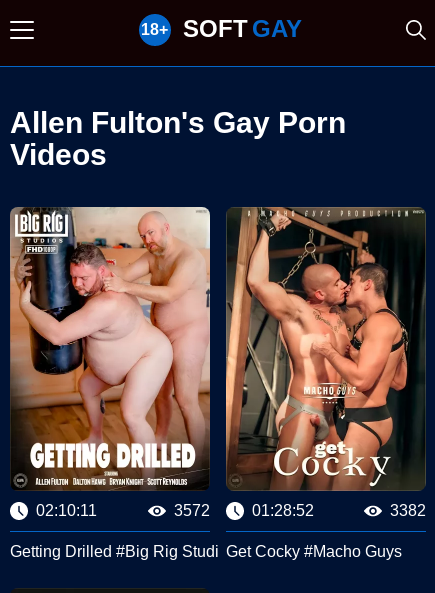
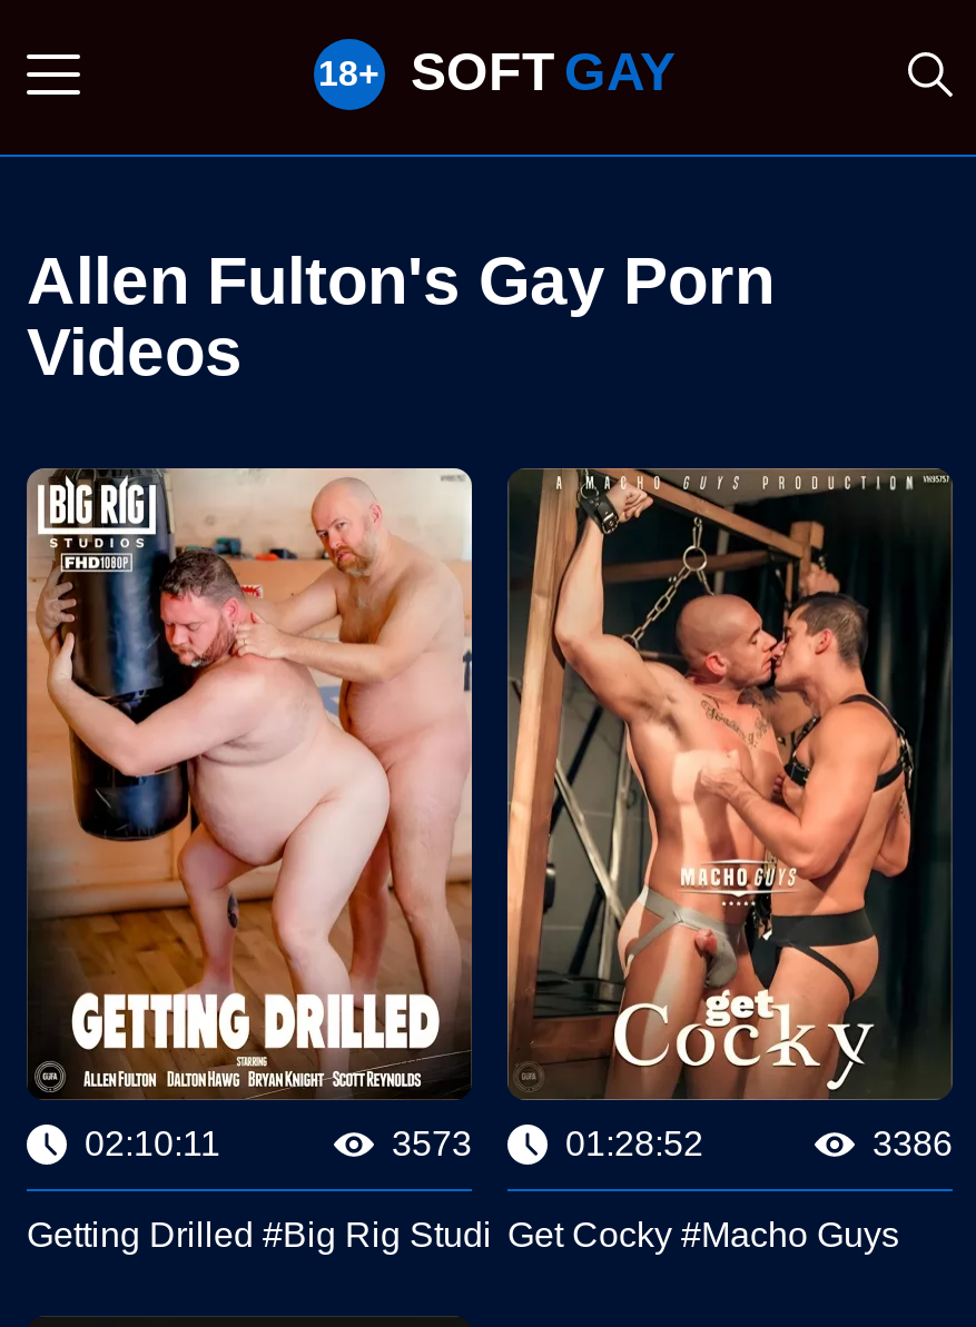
[174,501,210,518] 3572 -> [392,1123,472,1161] 3573
[390,501,426,518] 3382 -> [873,1123,953,1161] 3386

